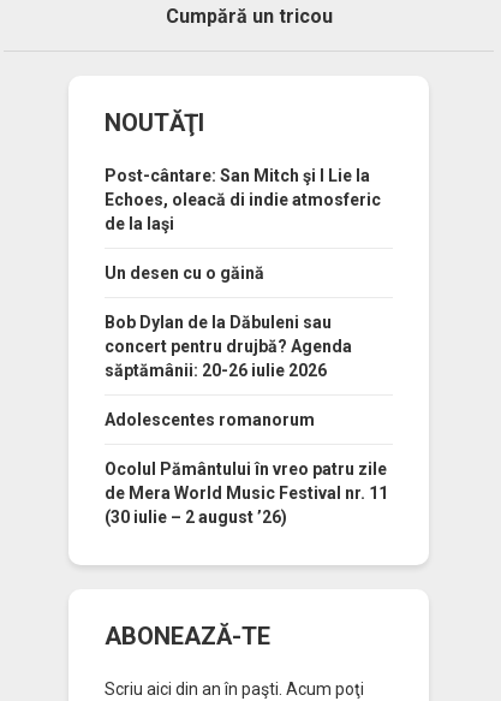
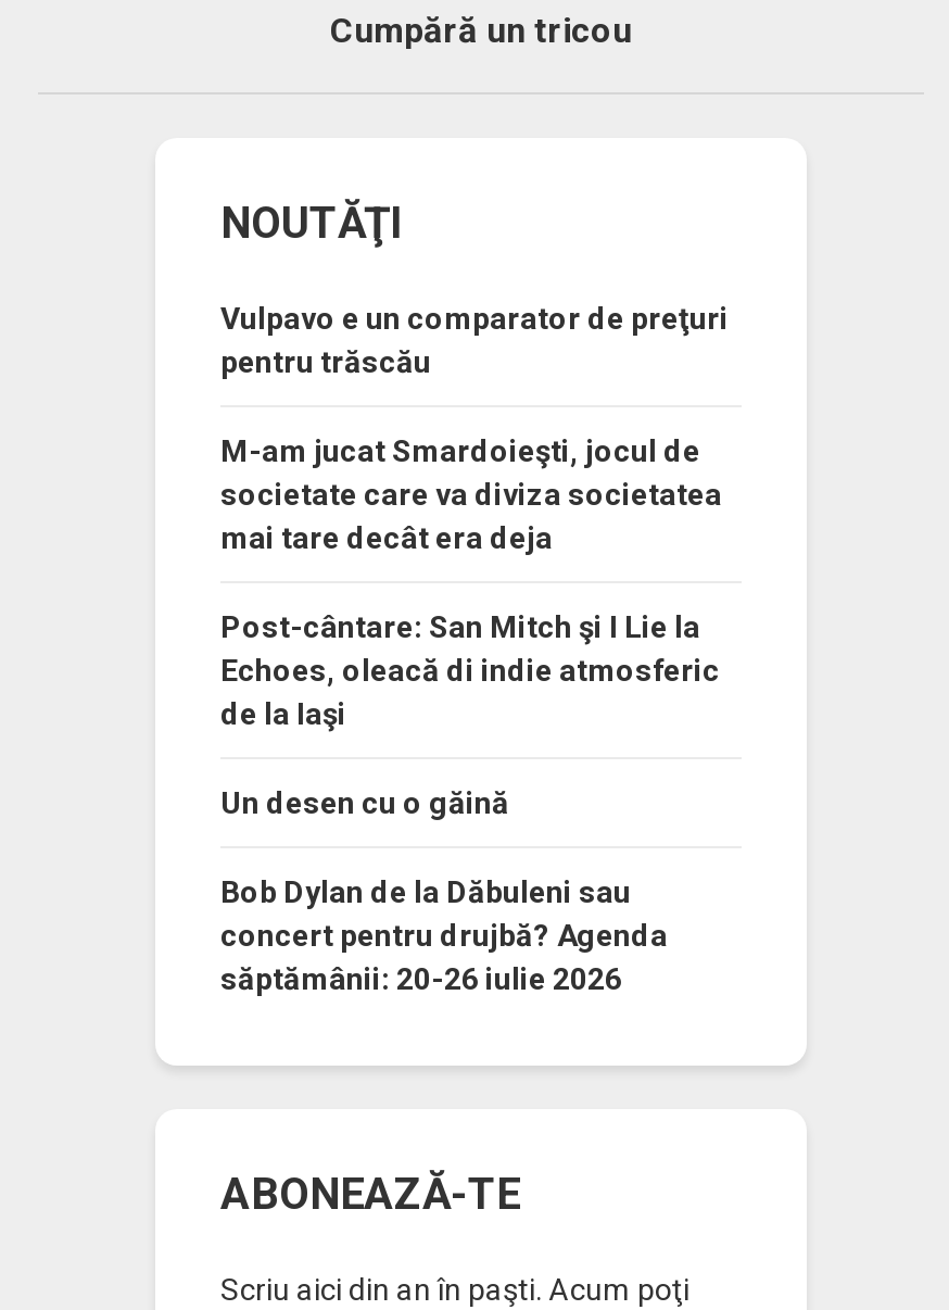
none -> [220,300,729,554] Vulpavo e un comparator de preţuri | pentru trăscău | M-am jucat Smardoieşti, jocul de | societate care va diviza societatea | mai tare decât era deja
moved [105,166,381,380] -> [220,608,720,995]: Post-cântare: San Mitch şi I Lie la | Echoes, oleacă di indie atmosferic | de la Iaşi | Un desen cu o găină | Bob Dylan de la Dăbuleni sau | concert pentru drujbă? Agenda | săptămânii: 20-26 iulie 2026
[105,410,388,527] Adolescentes romanorum | Ocolul Pământului în vreo patru zile | de Mera World Music Festival nr. 11 | (30 iulie – 2 august ’26) -> none

